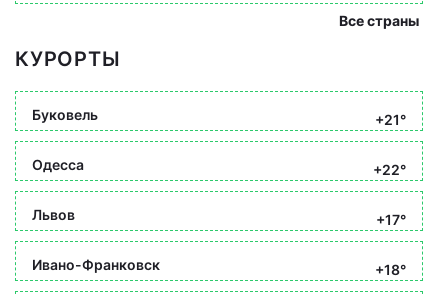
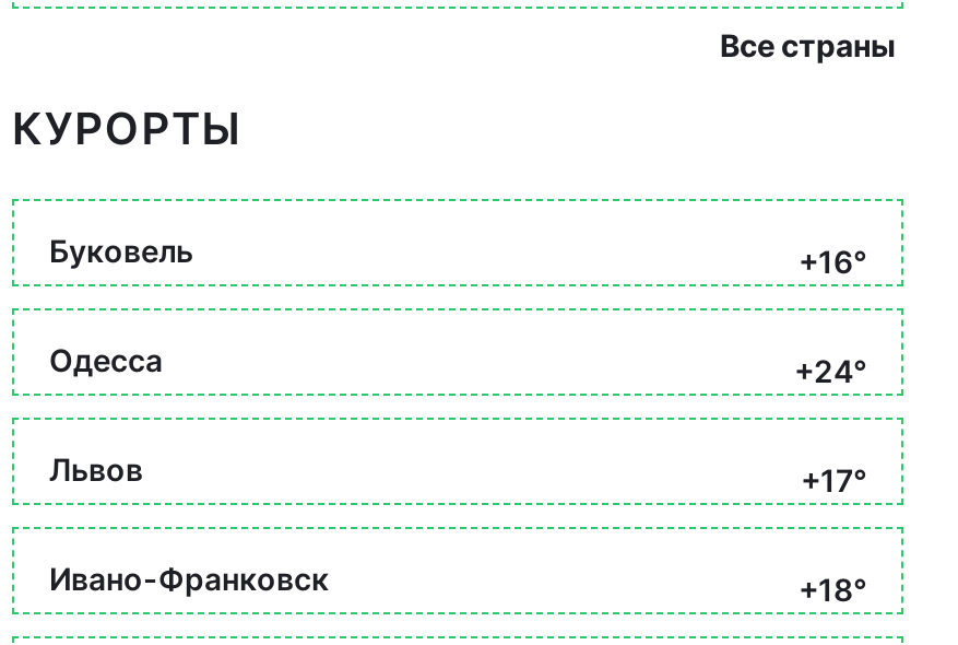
[375,111,406,128] +21° -> [799,243,866,280] +16°
[373,161,406,178] +22° -> [794,352,866,389] +24°

